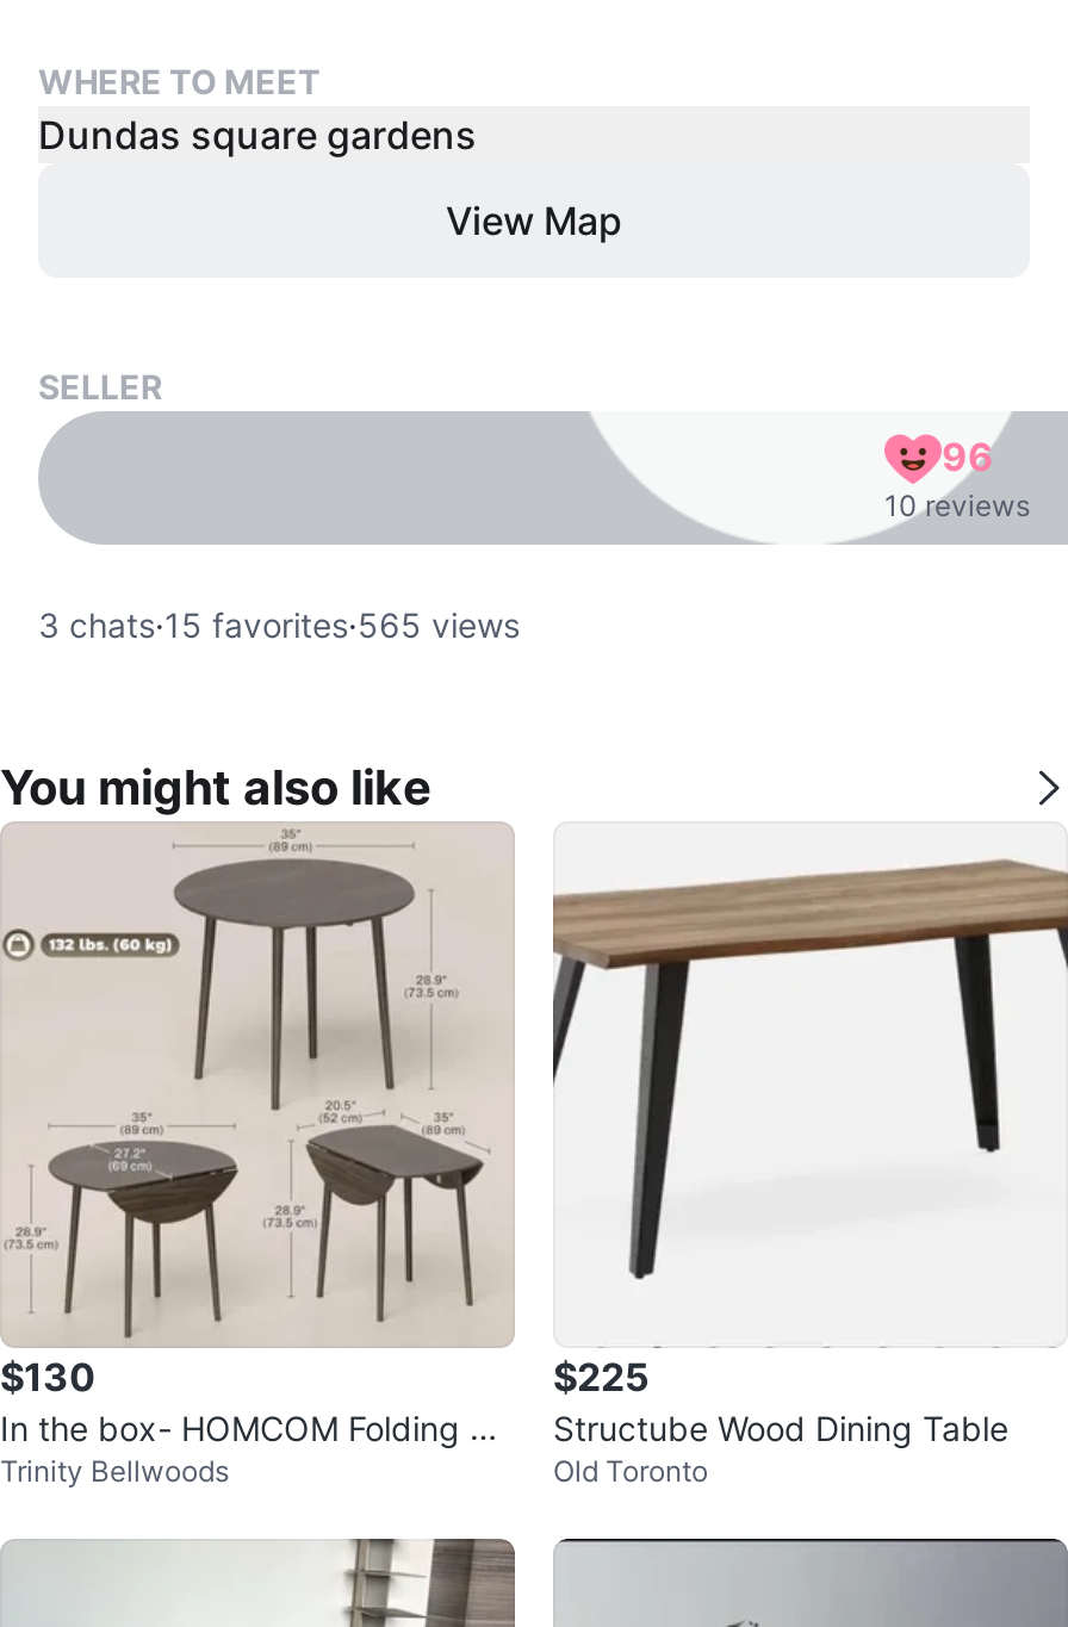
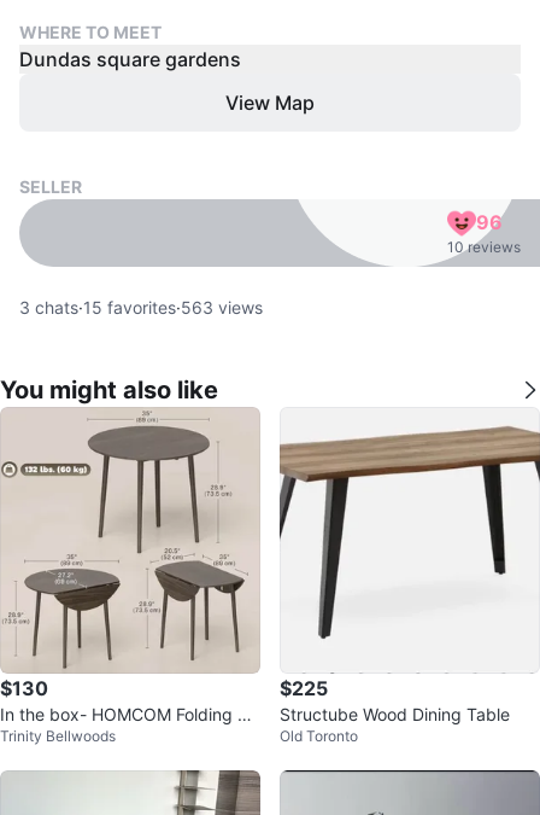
[38,604,520,644] 3 chats·15 favorites·565 views -> [19,297,263,317] 3 chats·15 favorites·563 views

